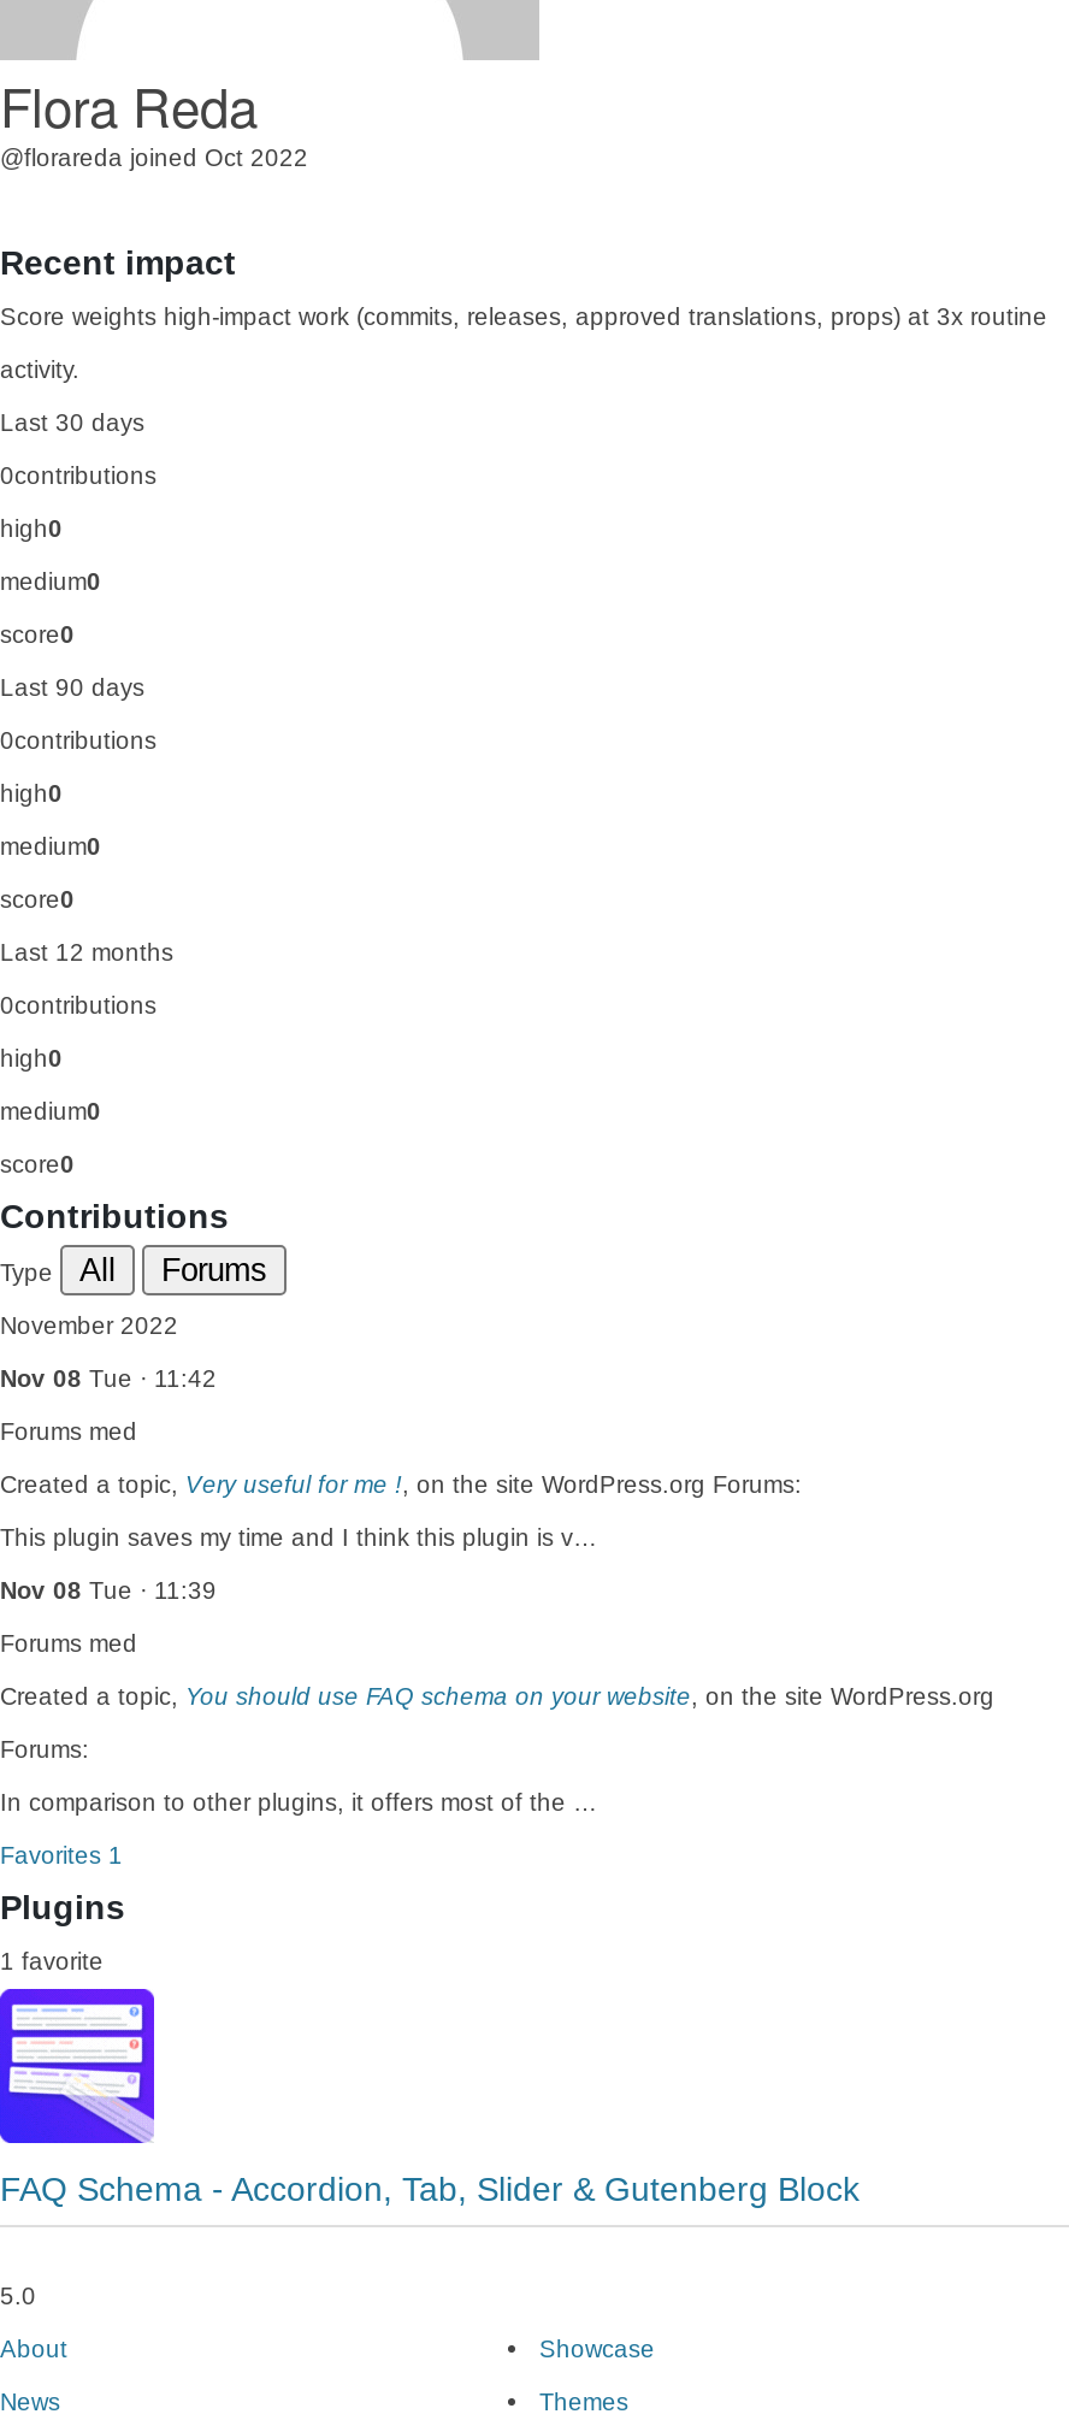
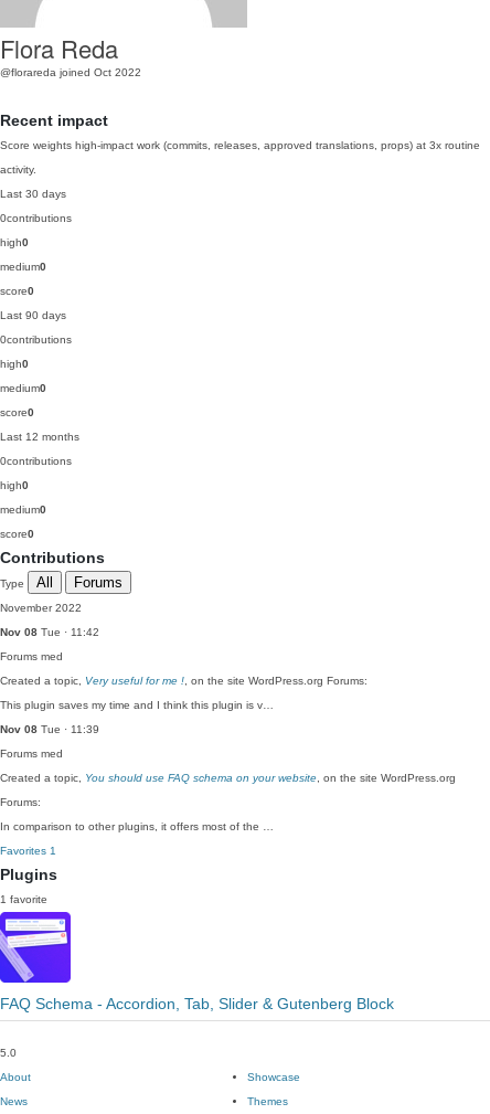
[7,2030,156,2145] [image] -> [3,929,72,983] [image]

